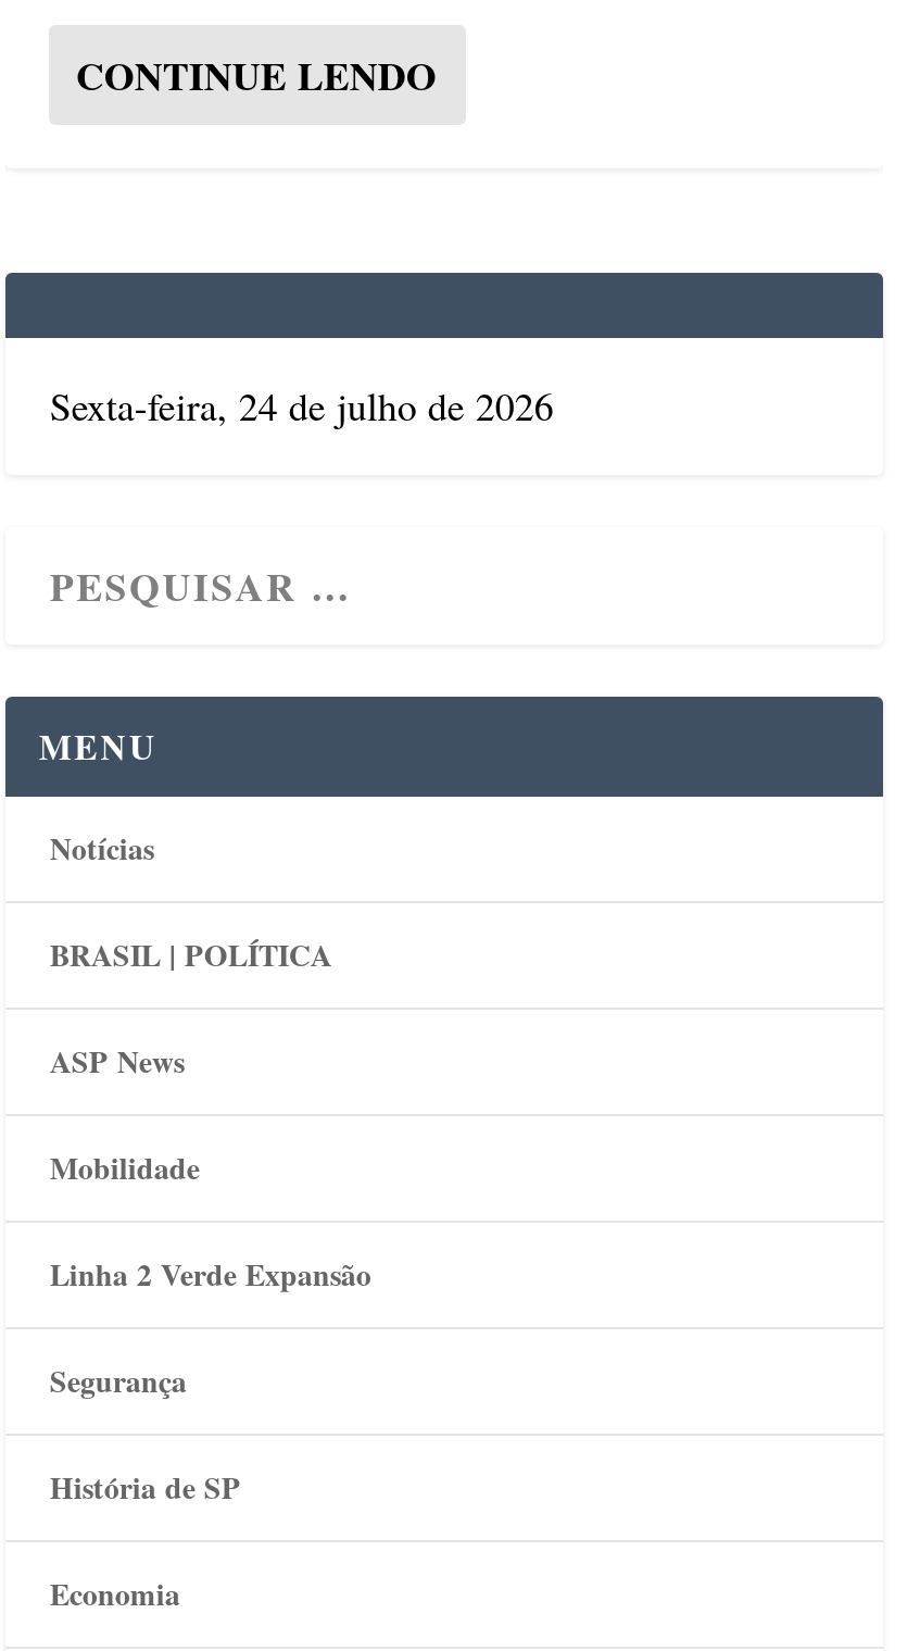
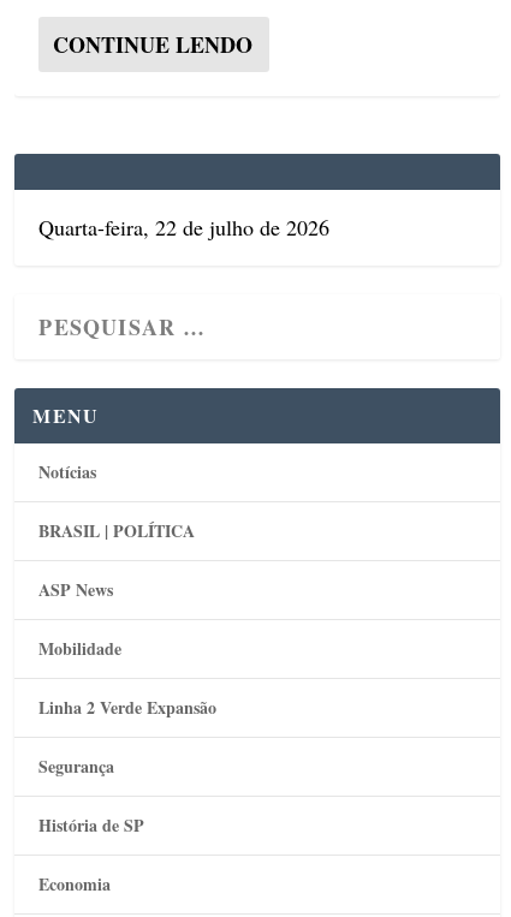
[50,378,554,430] Sexta-feira, 24 de julho de 2026 -> [39,212,330,241] Quarta-feira, 22 de julho de 2026

